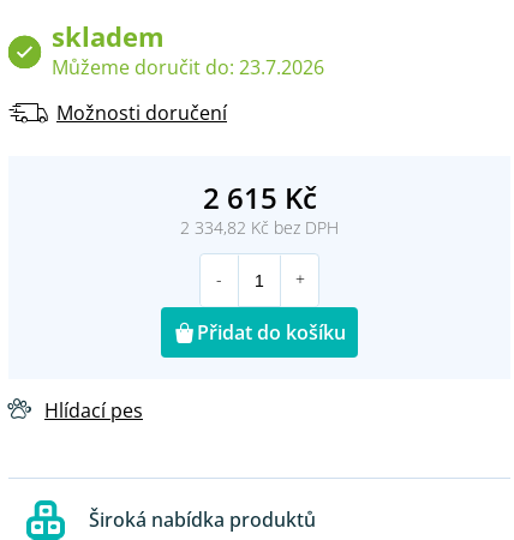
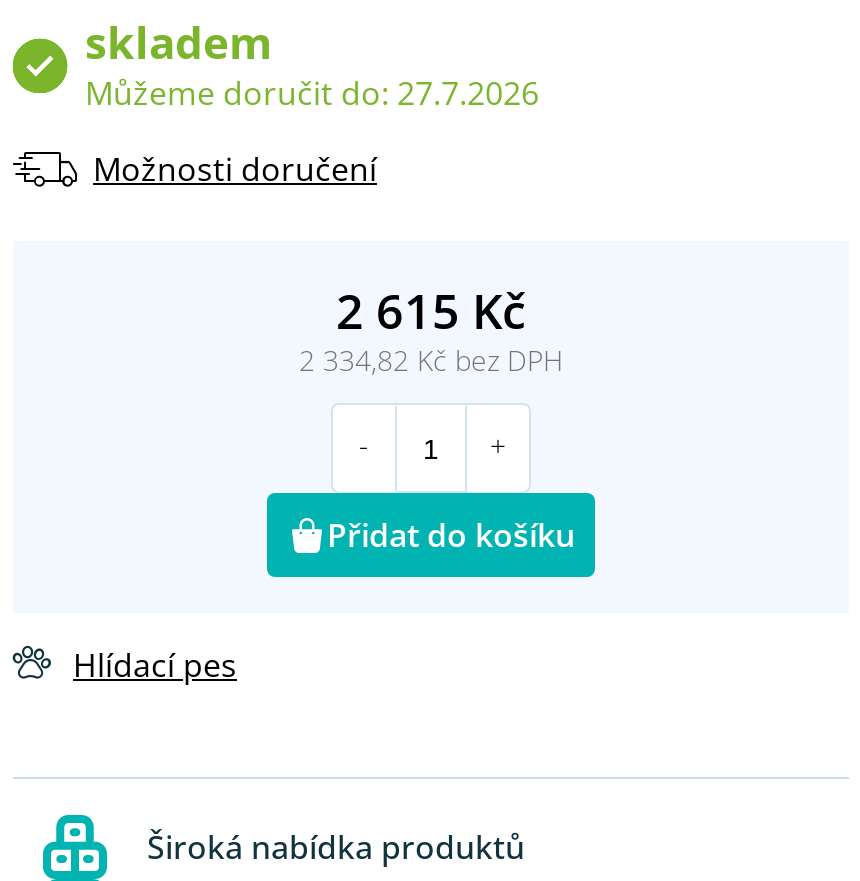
[52,54,324,80] Můžeme doručit do: 23.7.2026 -> [85,71,539,115] Můžeme doručit do: 27.7.2026

